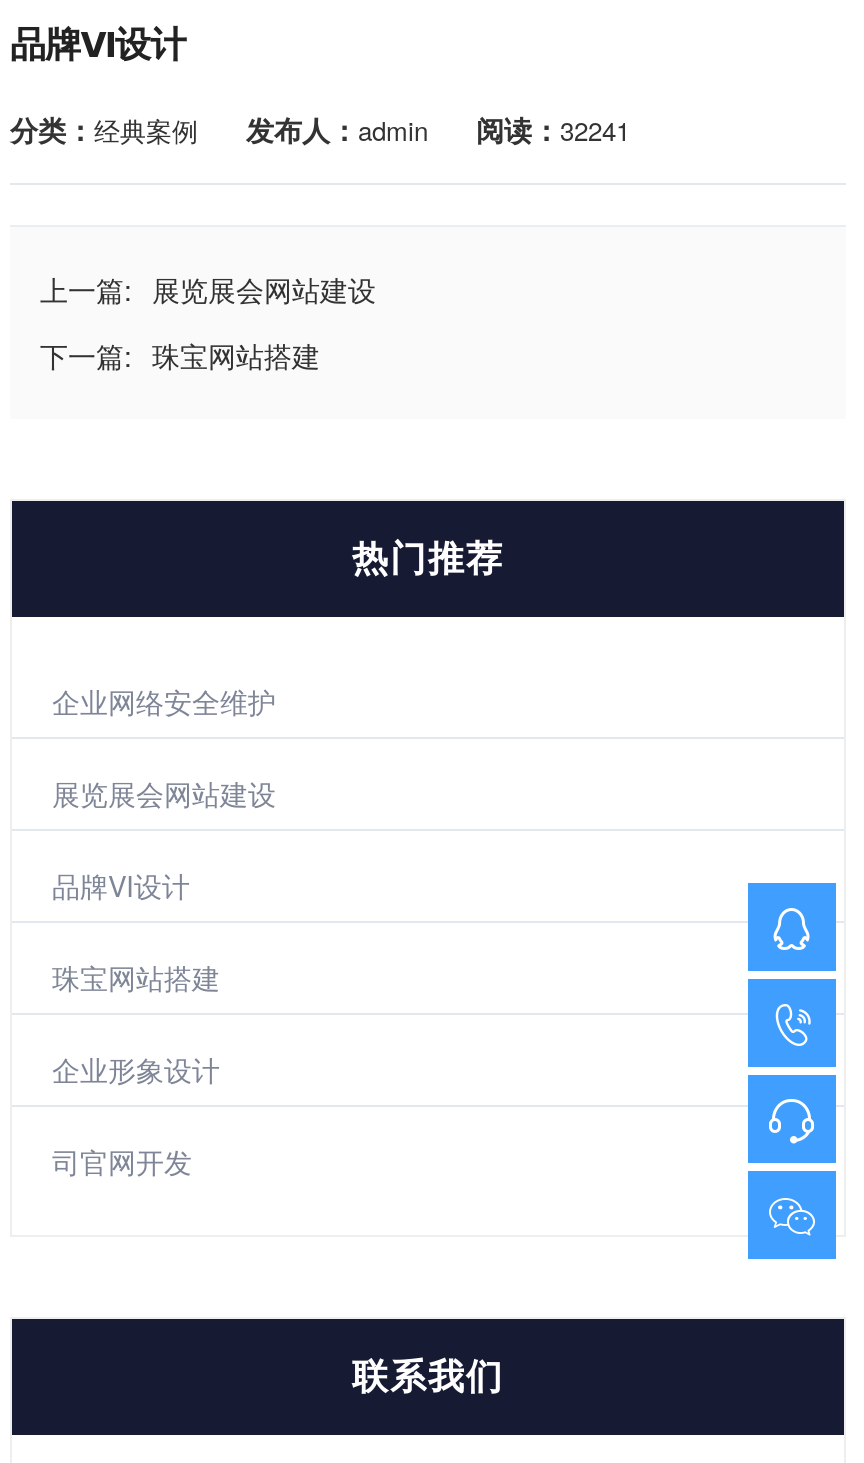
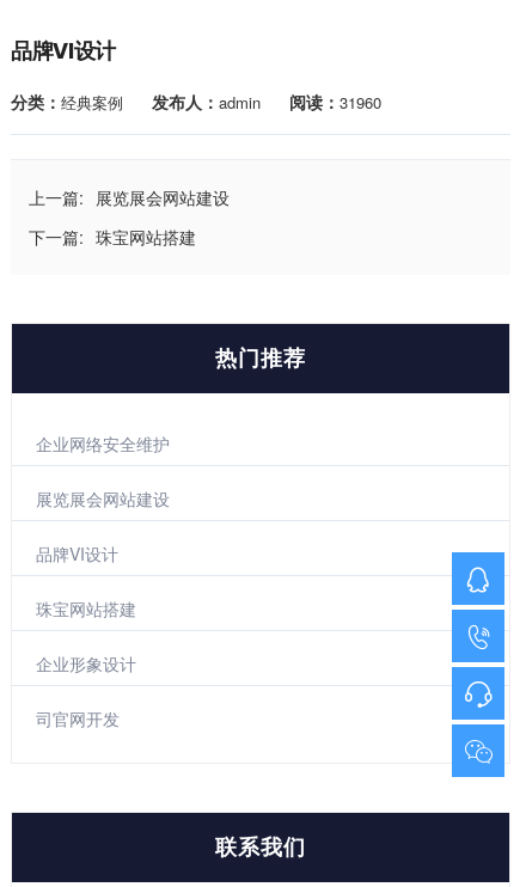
[10,109,630,149] 分类：经典案例 发布人：admin 阅读：32241 -> [11,90,381,114] 分类：经典案例 发布人：admin 阅读：31960

